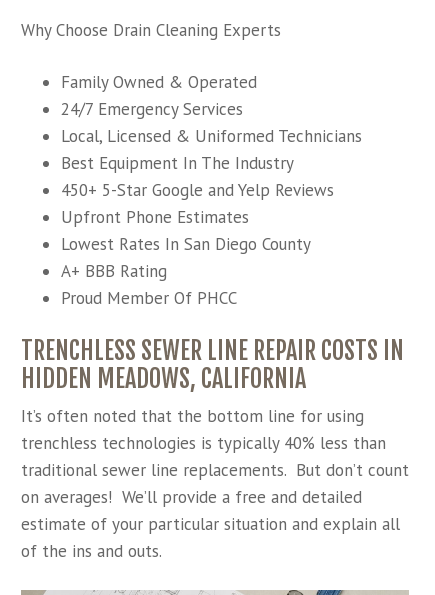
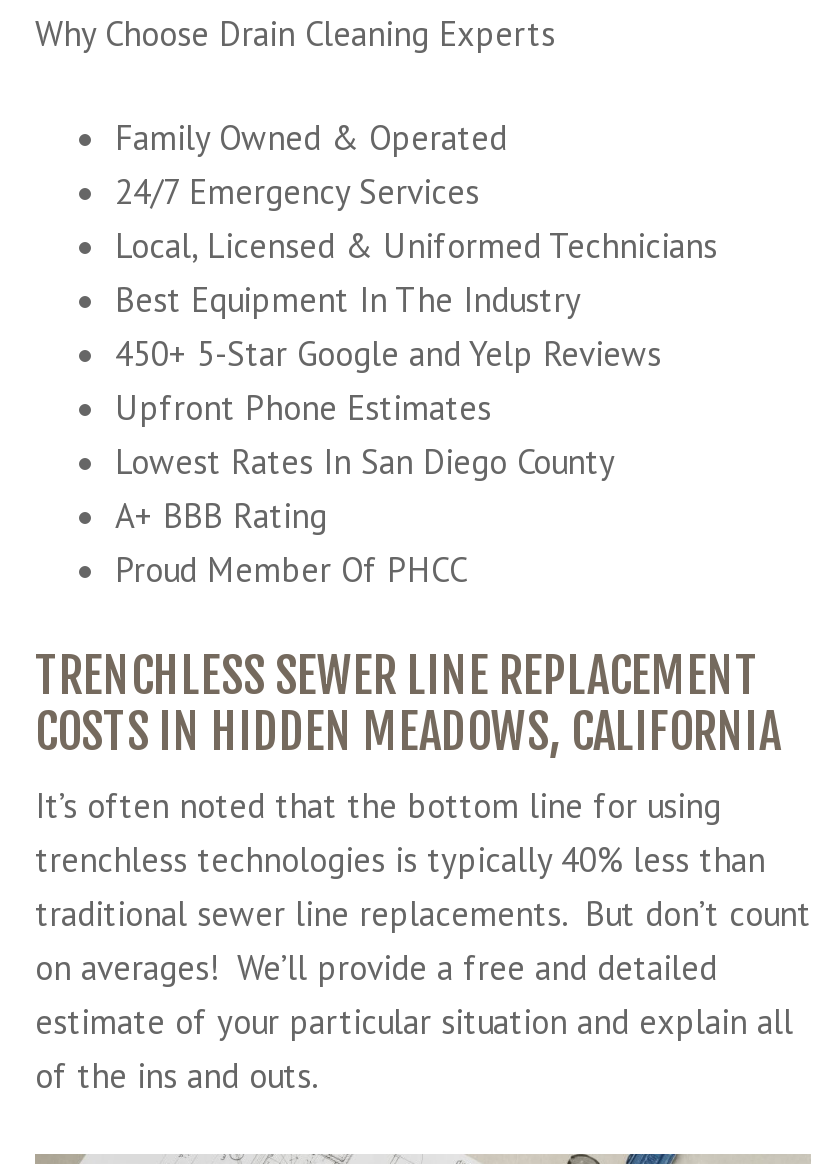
[21,336,404,394] TRENCHLESS SEWER LINE REPAIR COSTS IN | HIDDEN MEADOWS, CALIFORNIA -> [35,645,781,761] TRENCHLESS SEWER LINE REPLACEMENT | COSTS IN HIDDEN MEADOWS, CALIFORNIA

